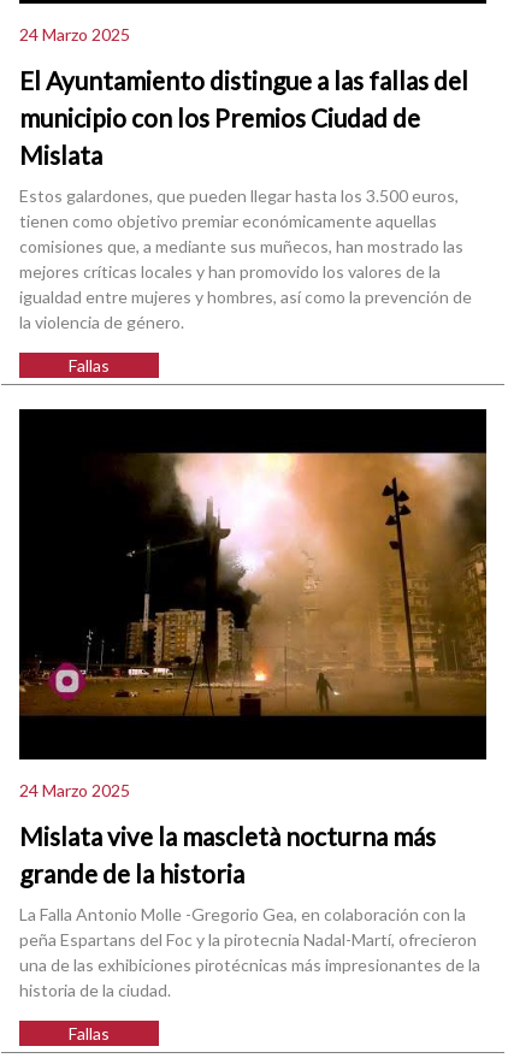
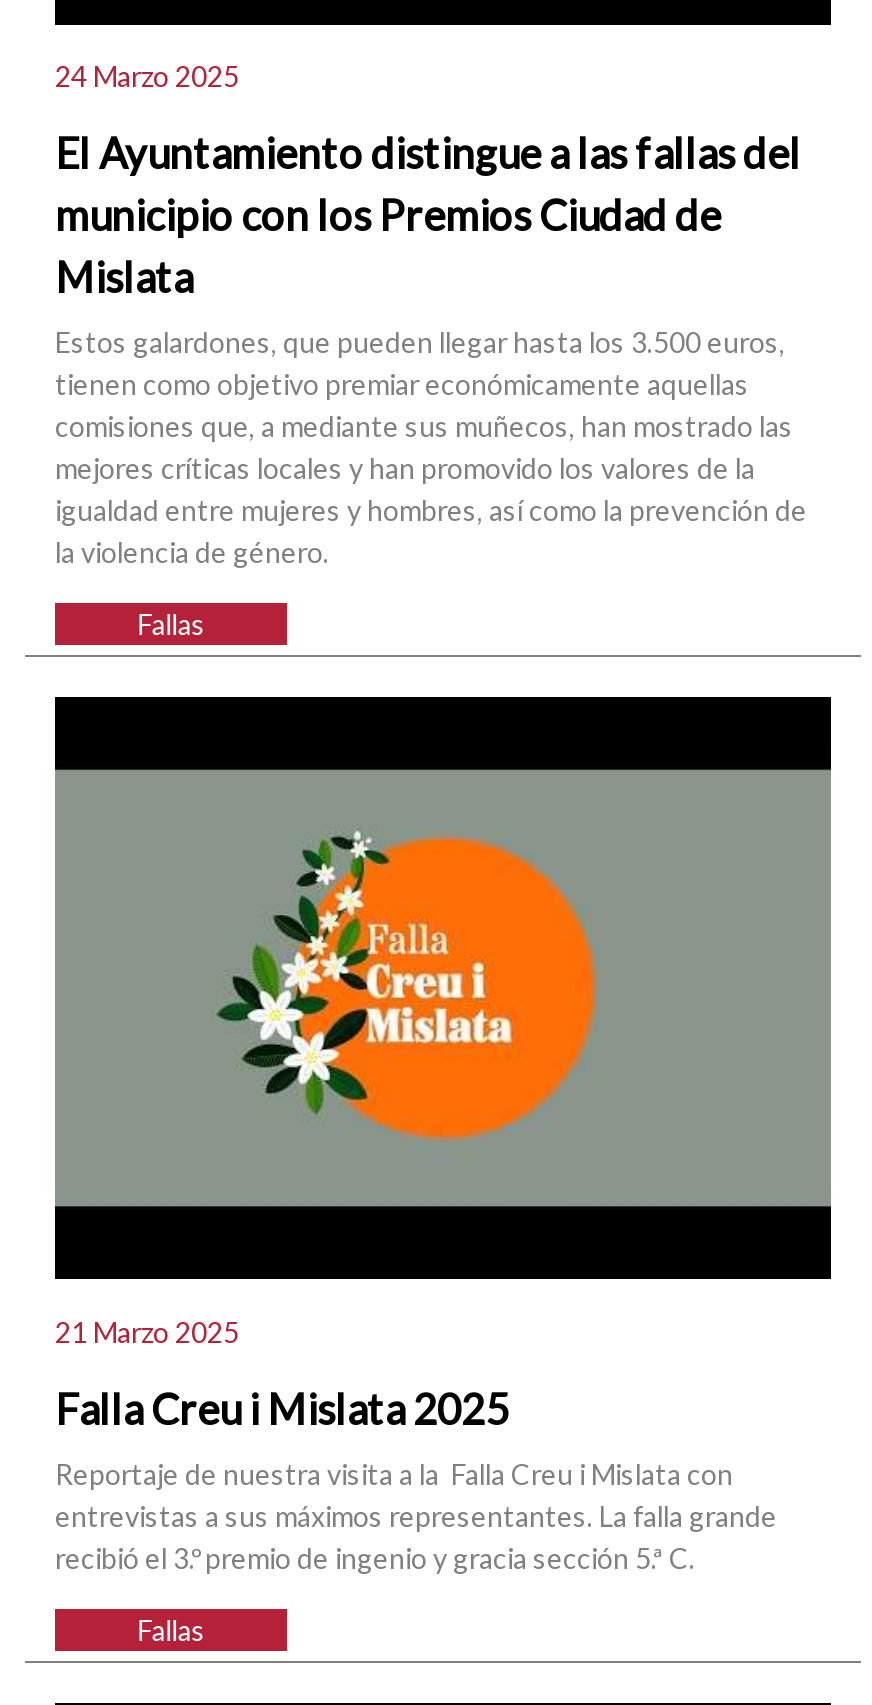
[18,451,488,715] [image] -> [55,767,831,1209] [image]
[19,780,130,801] 24 Marzo 2025 -> [55,1315,239,1349] 21 Marzo 2025
[19,821,436,888] Mislata vive la mascletà nocturna más | grande de la historia -> [55,1383,509,1433] Falla Creu i Mislata 2025
[19,903,480,1000] La Falla Antonio Molle -Gregorio Gea, en colaboración con la | peña Espartans del Foc y la pirotecnia Nadal-Martí, ofrecieron | una de las exhibiciones pirotécnicas más impresionantes de la | historia de la ciudad. -> [55,1458,777,1576] Reportaje de nuestra visita a la Falla Creu i Mislata con | entrevistas a sus máximos representantes. La falla grande | recibió el 3.º premio de ingenio y gracia sección 5.ª C.

